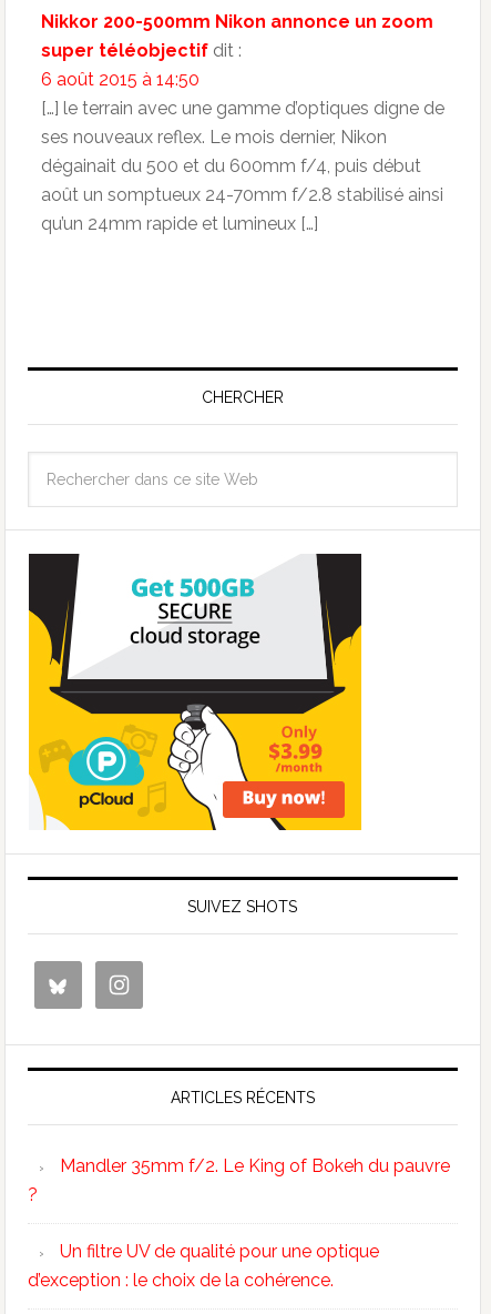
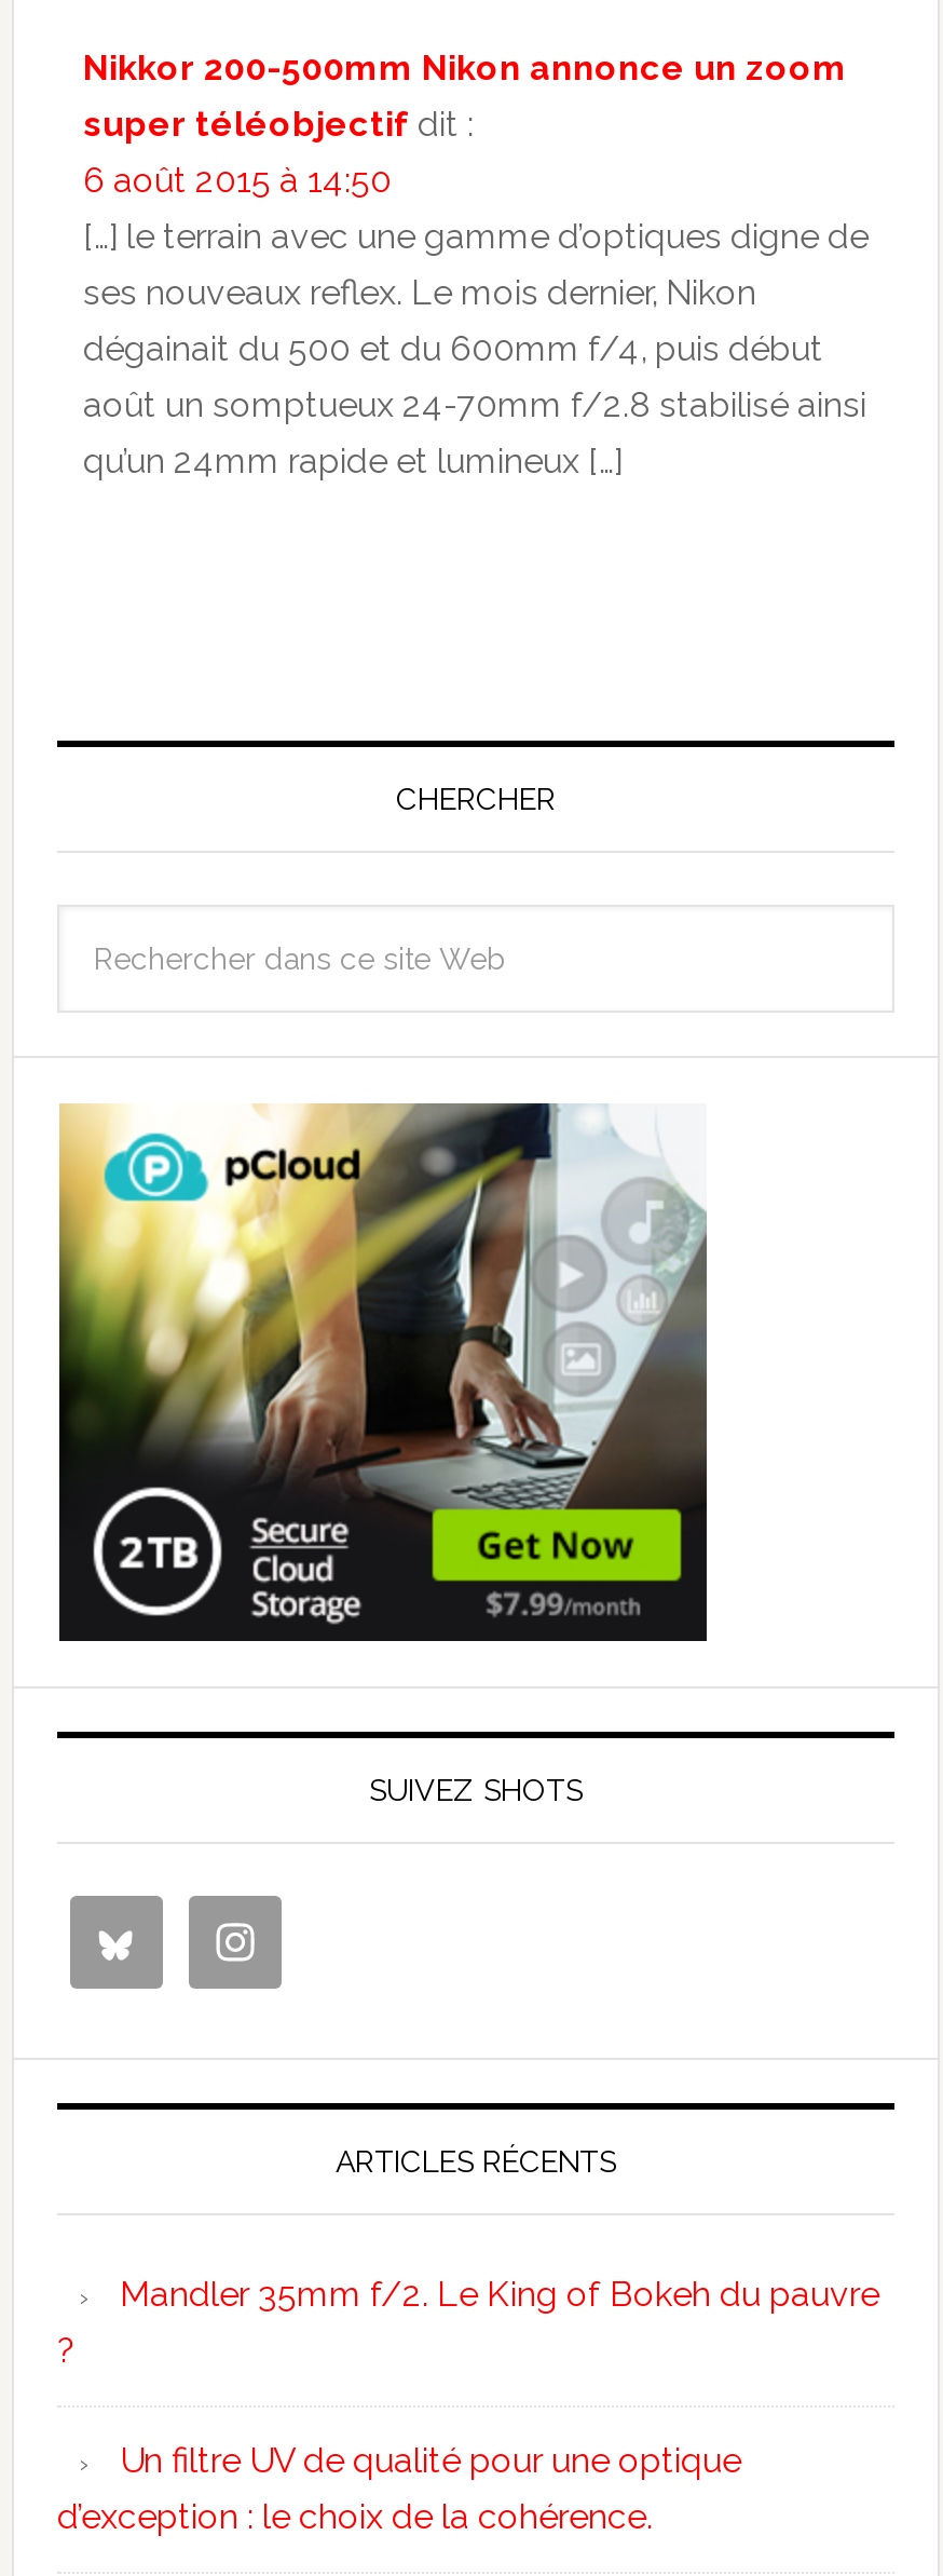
[28,553,362,831] [image] -> [57,1101,709,1643] [image]

